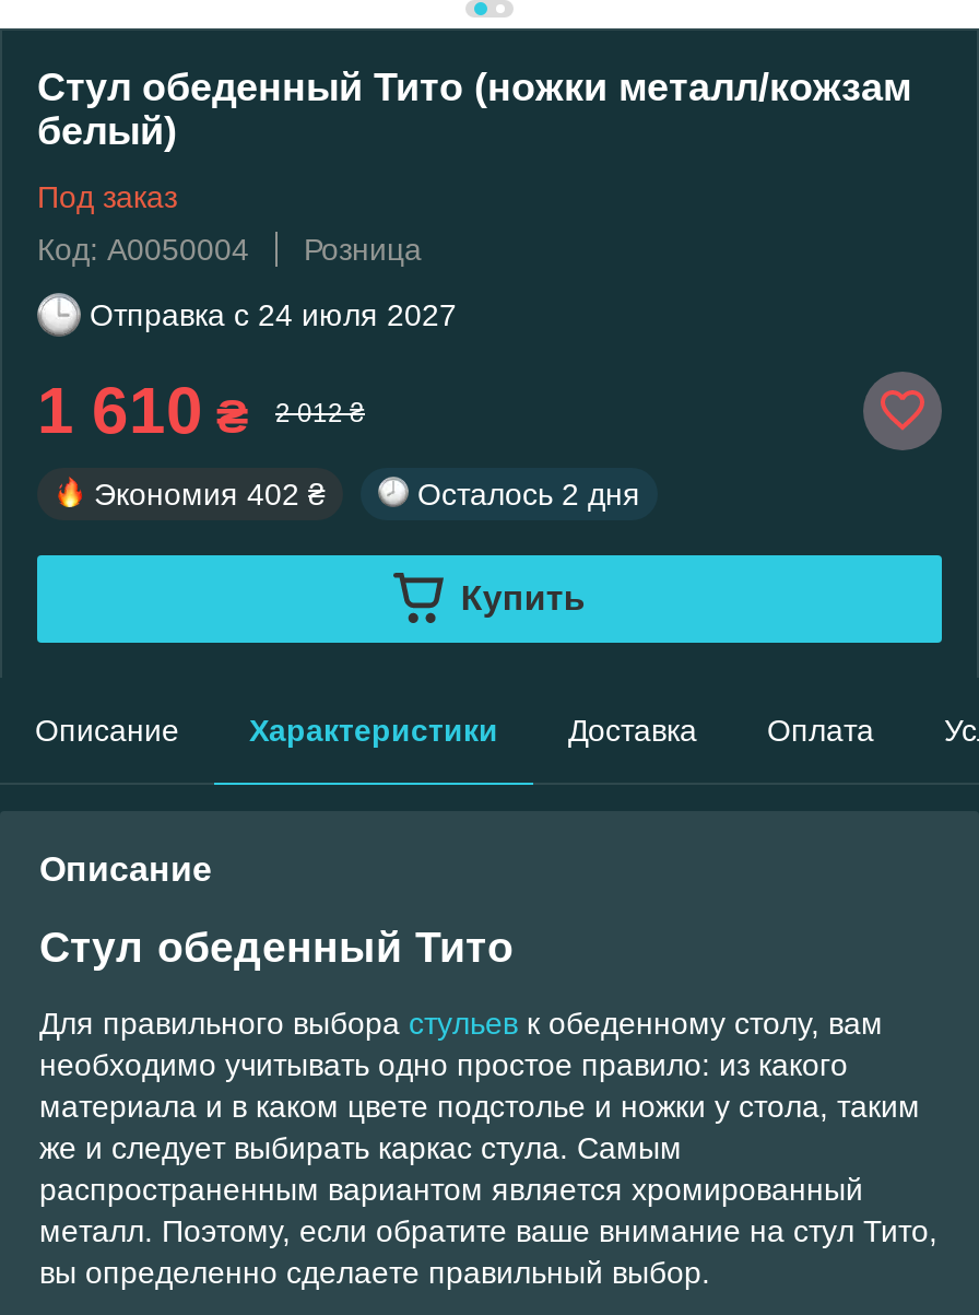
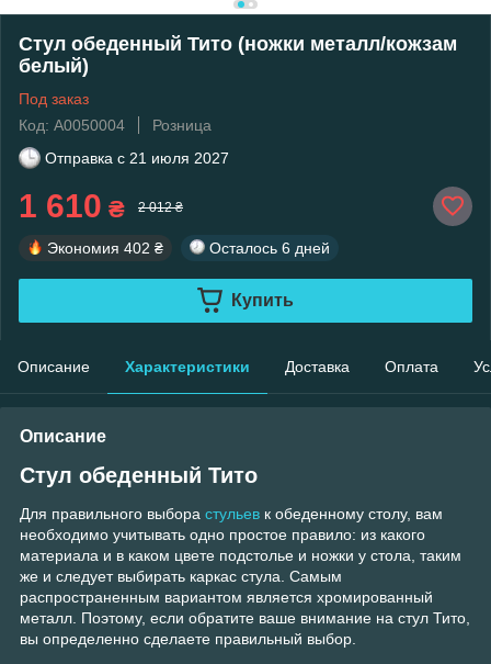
[90,297,457,332] Отправка с 24 июля 2027 -> [45,149,229,167] Отправка с 21 июля 2027
[417,476,640,511] Осталось 2 дня -> [209,239,330,257] Осталось 6 дней

